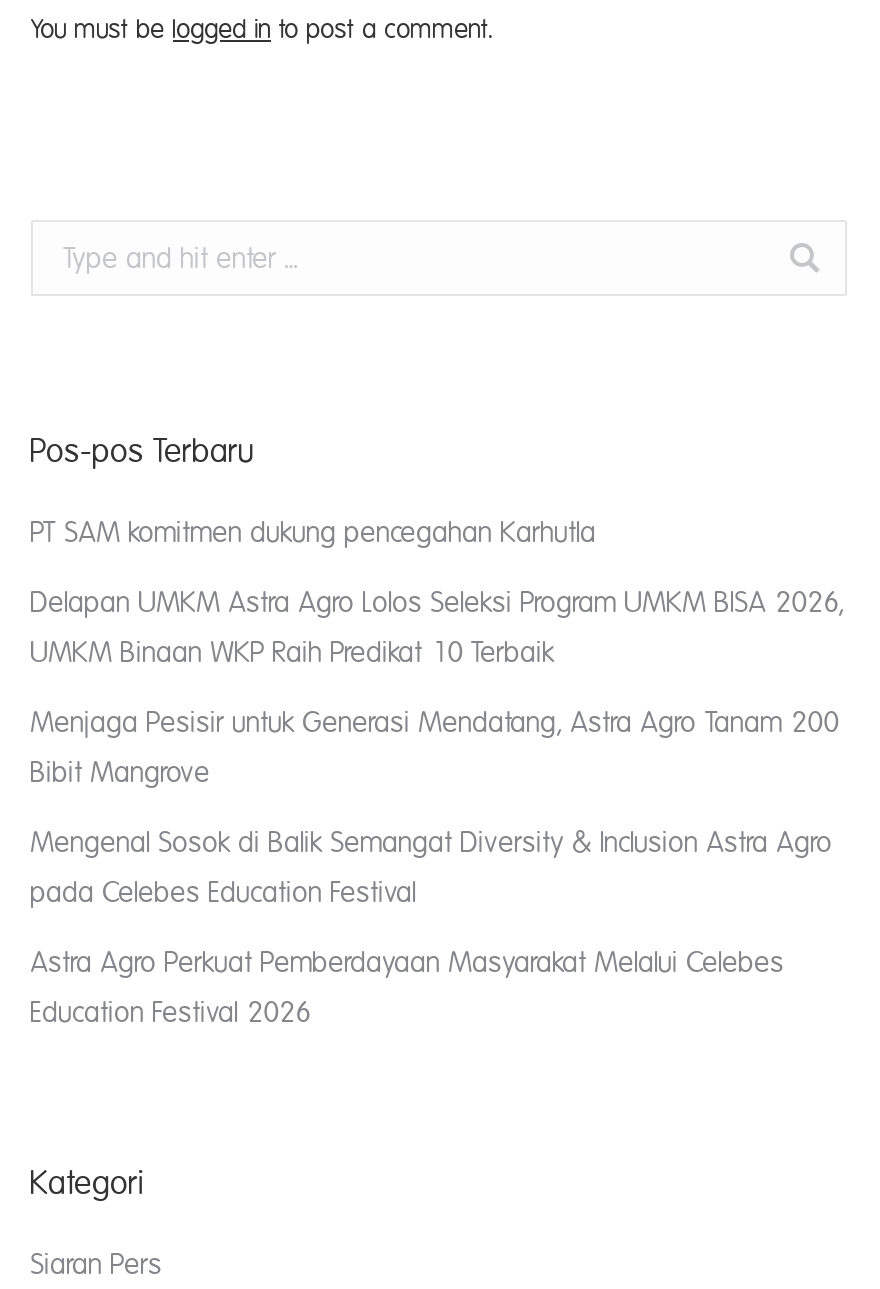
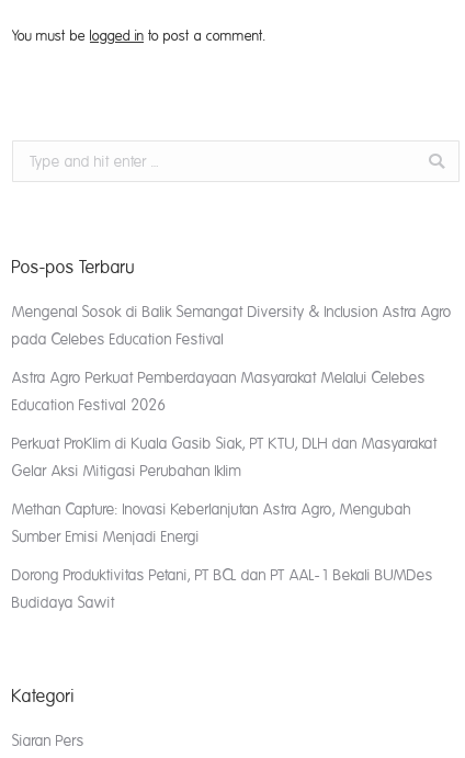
[31,518,845,788] PT SAM komitmen dukung pencegahan Karhutla | Delapan UMKM Astra Agro Lolos Seleksi Program UMKM BISA 2026, | UMKM Binaan WKP Raih Predikat 10 Terbaik | Menjaga Pesisir untuk Generasi Mendatang, Astra Agro Tanam 200 | Bibit Mangrove -> none
moved [31,828,833,1028] -> [12,304,452,414]: Mengenal Sosok di Balik Semangat Diversity & Inclusion Astra Agro | pada Celebes Education Festival | Astra Agro Perkuat Pemberdayaan Masyarakat Melalui Celebes | Education Festival 2026
none -> [12,435,438,611] Perkuat ProKlim di Kuala Gasib Siak, PT KTU, DLH dan Masyarakat | Gelar Aksi Mitigasi Perubahan Iklim | Methan Capture: Inovasi Keberlanjutan Astra Agro, Mengubah | Sumber Emisi Menjadi Energi | Dorong Produktivitas Petani, PT BCL dan PT AAL-1 Bekali BUMDes | Budidaya Sawit

